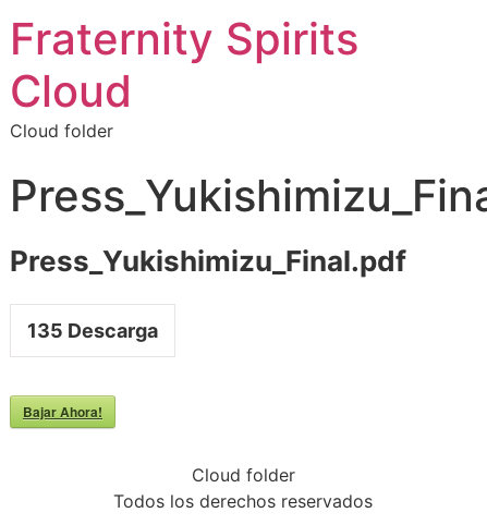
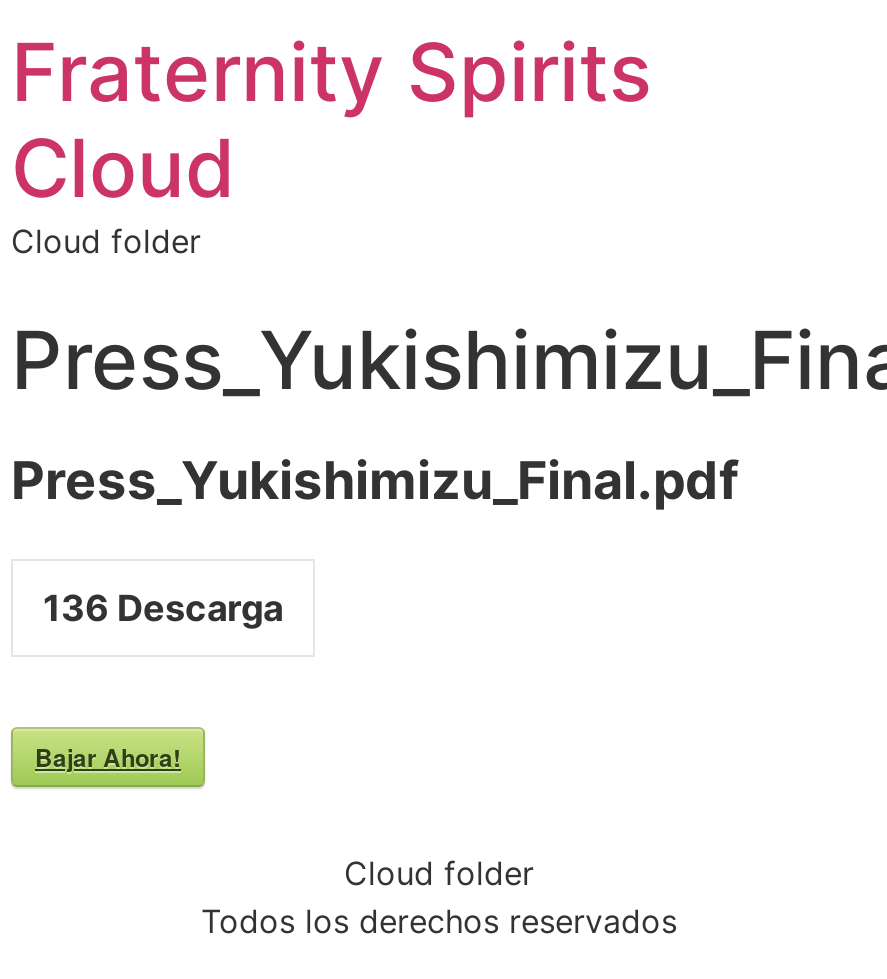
[27,319,158,342] 135 Descarga -> [43,587,283,629] 136 Descarga

